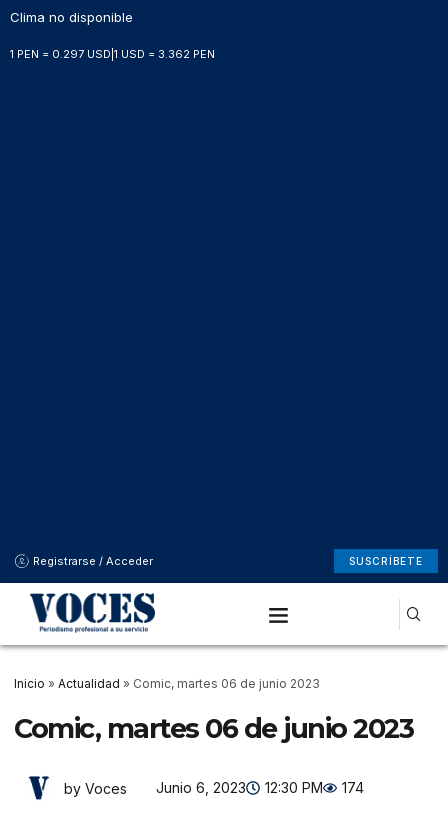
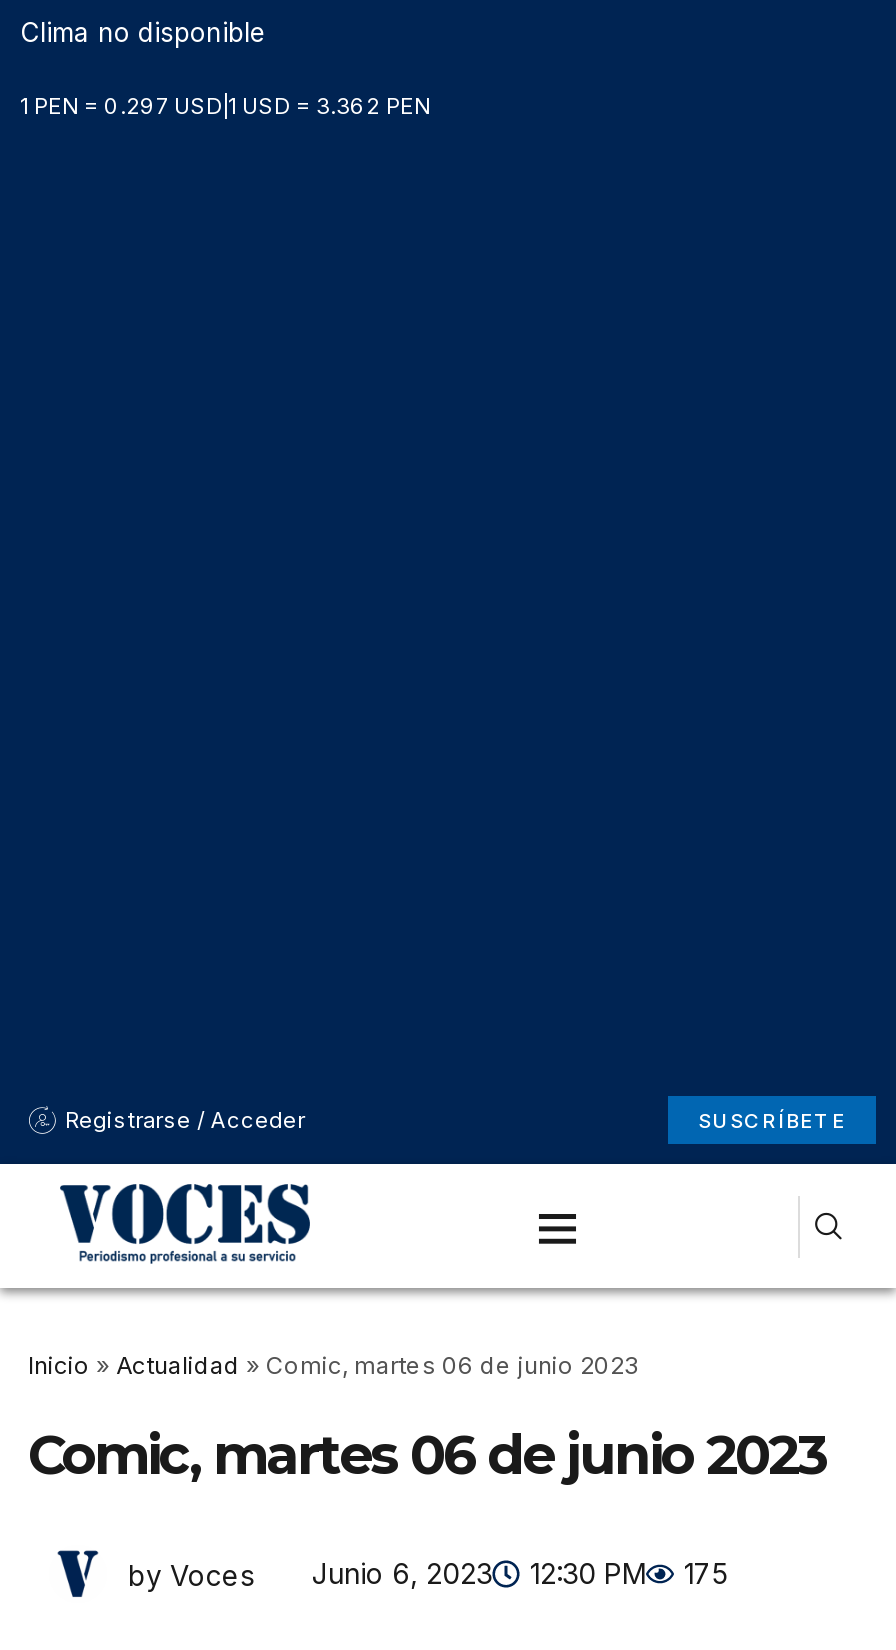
[64,779,364,796] by Voces Junio 6, 2023 12:30 PM 174 -> [128,1556,728,1591] by Voces Junio 6, 2023 12:30 PM 175

